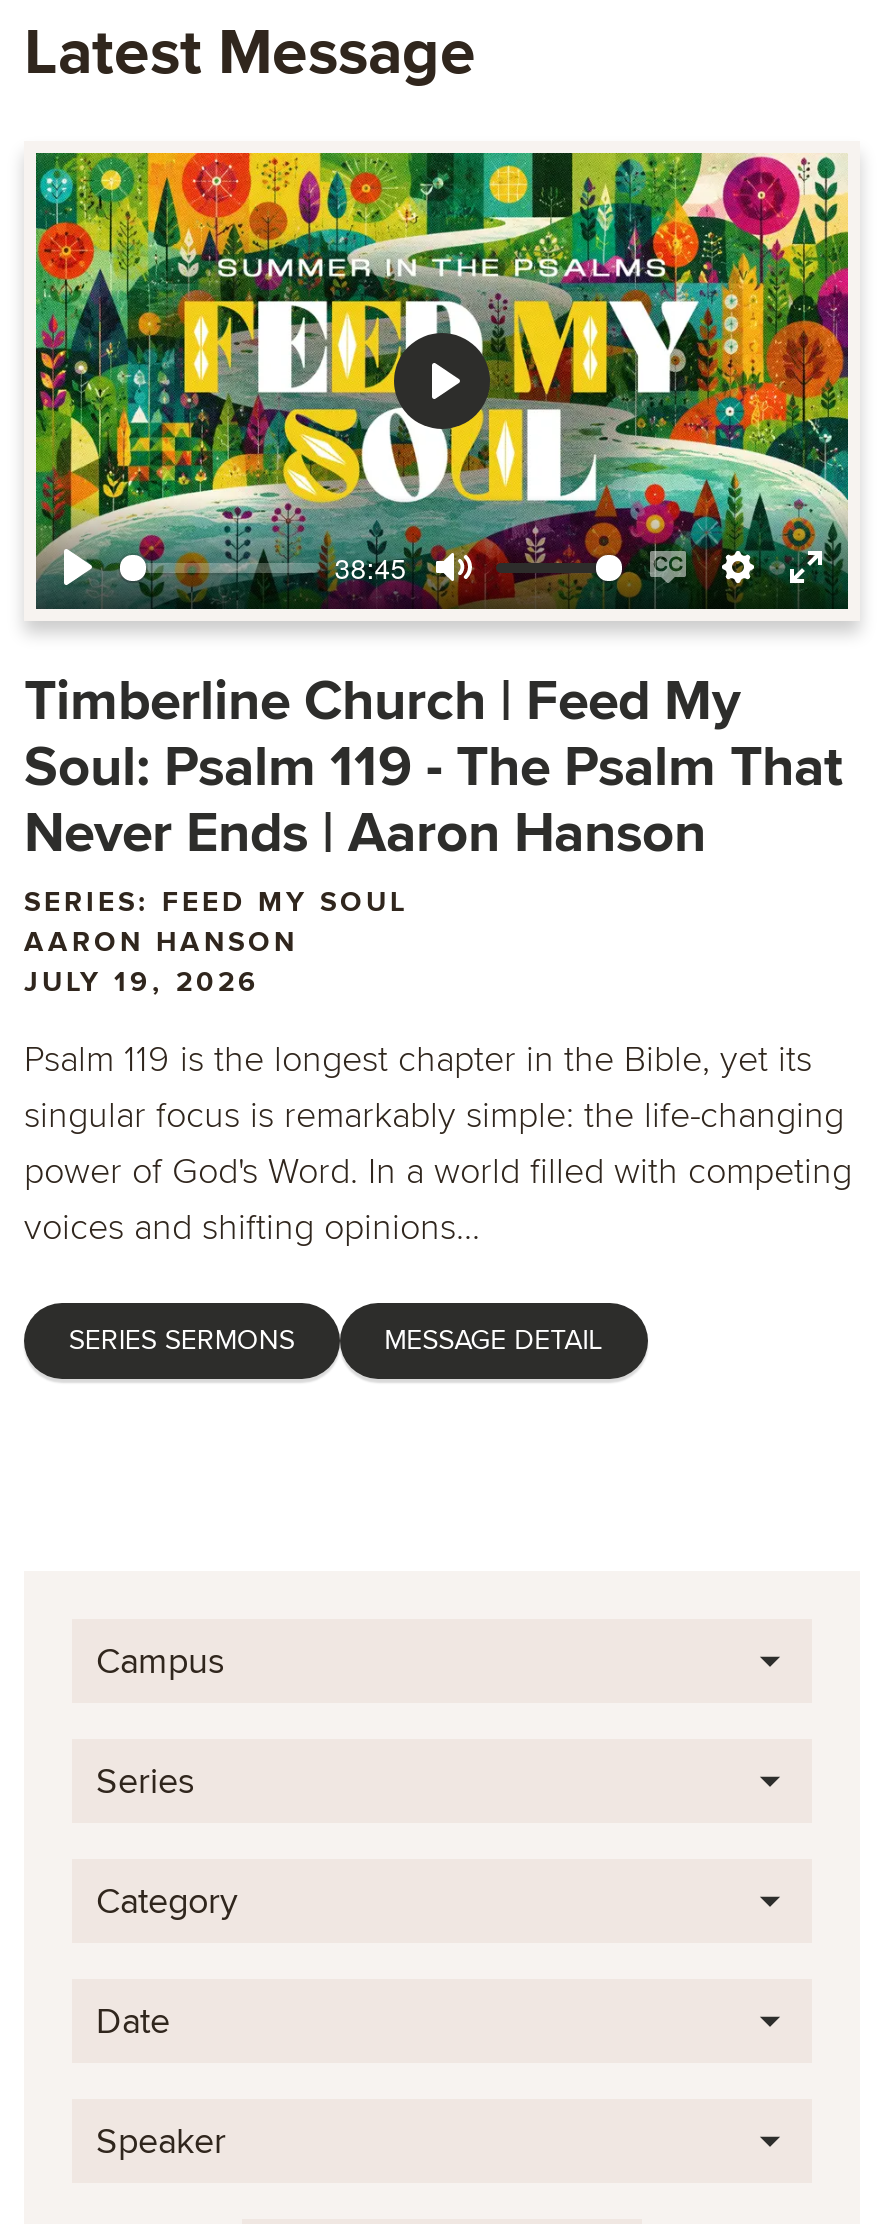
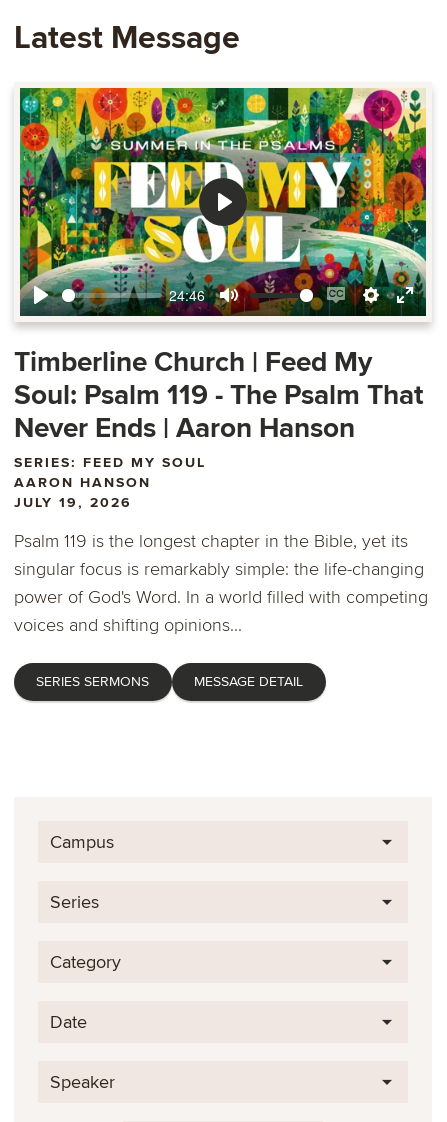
[334,547,406,587] 38:45 -> [169,285,205,305] 24:46

